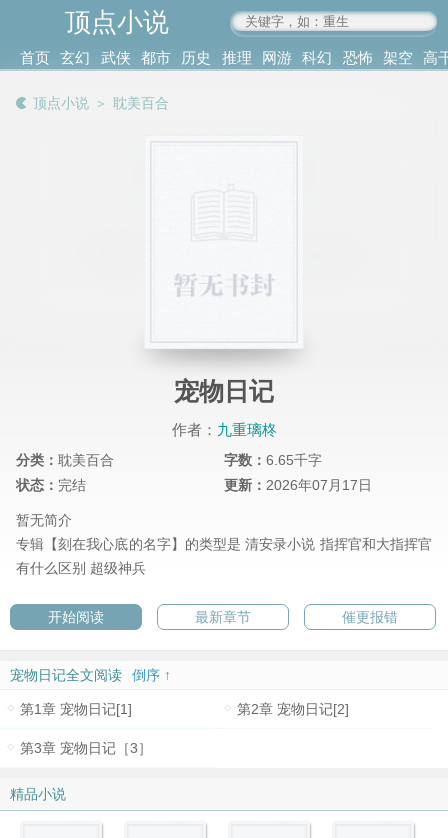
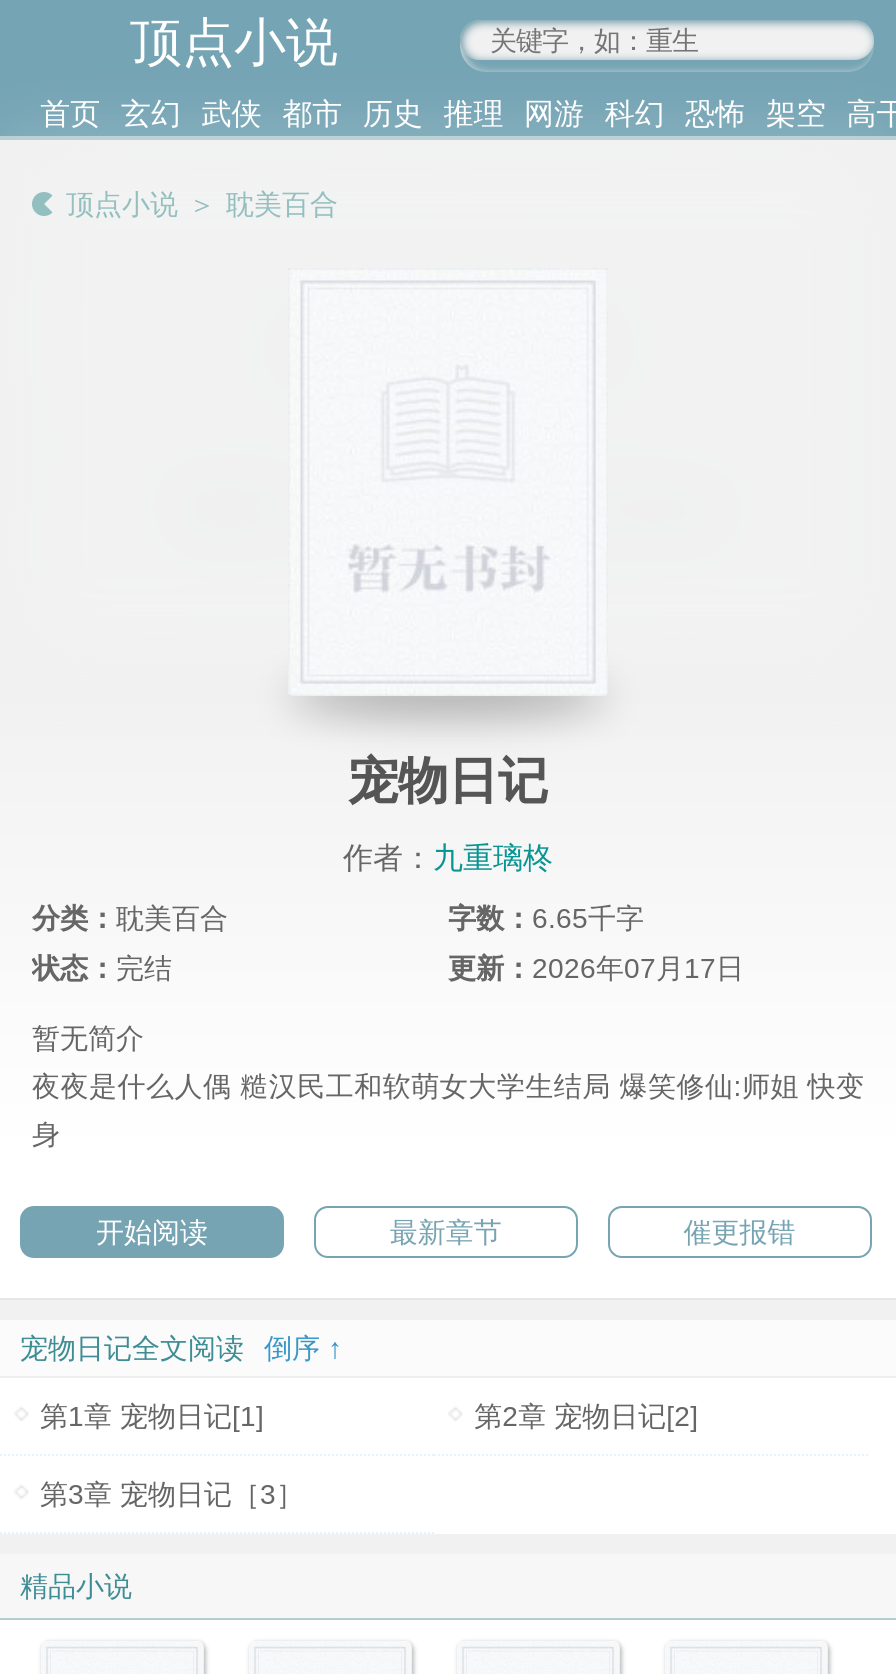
[16,536,432,552] 专辑【刻在我心底的名字】的类型是 清安录小说 指挥官和大指挥官 -> [32,1071,864,1103] 夜夜是什么人偶 糙汉民工和软萌女大学生结局 爆笑修仙:师姐 快变
[16,560,146,576] 有什么区别 超级神兵 -> [32,1119,60,1151] 身

